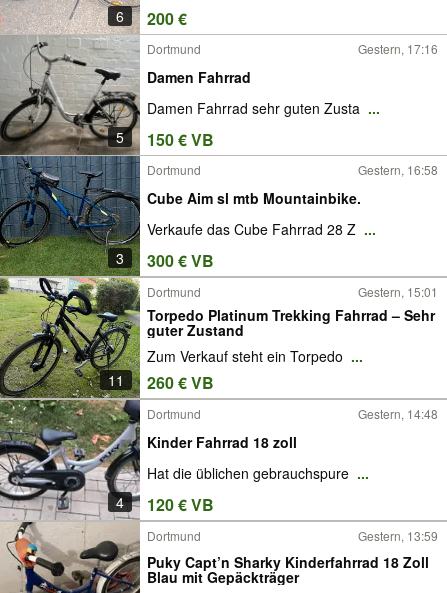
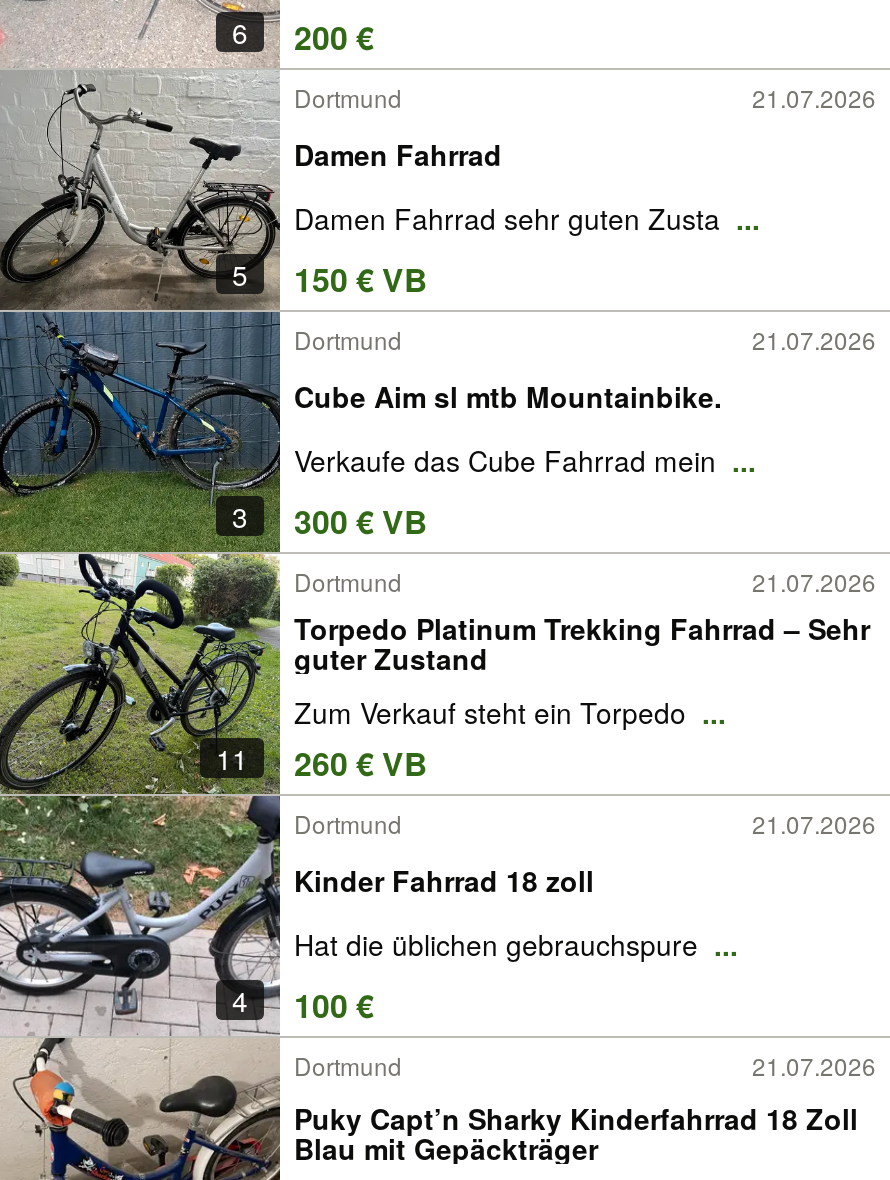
[358,40,438,57] Gestern, 17:16 -> [752,80,876,114] 21.07.2026
[358,161,438,178] Gestern, 16:58 -> [752,322,876,356] 21.07.2026
[147,219,376,239] Verkaufe das Cube Fahrrad 28 Z ... -> [294,439,756,479] Verkaufe das Cube Fahrrad mein ...
[358,283,438,300] Gestern, 15:01 -> [752,564,876,598] 21.07.2026
[358,405,438,422] Gestern, 14:48 -> [752,806,876,840] 21.07.2026
[116,492,214,516] 4 120 € VB -> [232,980,374,1028] 4 100 €
[358,527,438,544] Gestern, 13:59 -> [752,1048,876,1082] 21.07.2026

